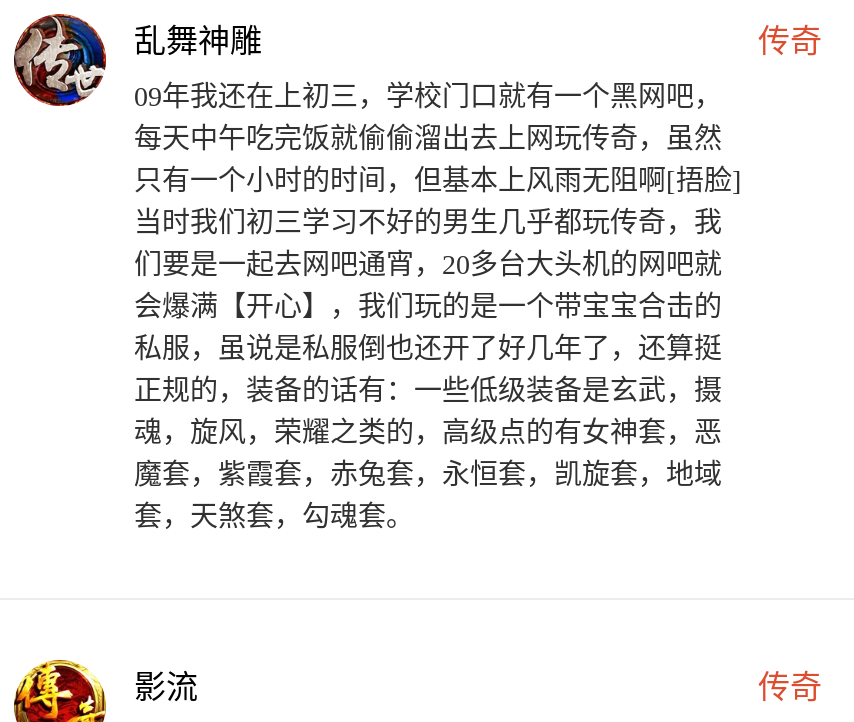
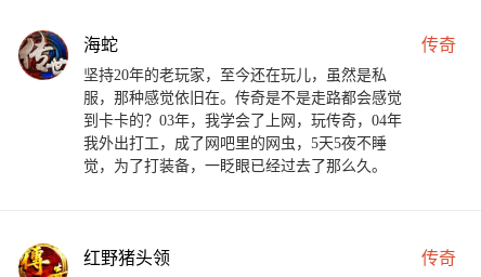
[134,15,262,61] 乱舞神雕 -> [83,31,118,56] 海蛇
[134,81,742,531] 09年我还在上初三，学校门口就有一个黑网吧， | 每天中午吃完饭就偷偷溜出去上网玩传奇，虽然 | 只有一个小时的时间，但基本上风雨无阻啊[捂脸] | 当时我们初三学习不好的男生几乎都玩传奇，我 | 们要是一起去网吧通宵，20多台大头机的网吧就 | 会爆满【开心】，我们玩的是一个带宝宝合击的 | 私服，虽说是私服倒也还开了好几年了，还算挺 | 正规的，装备的话有：一些低级装备是玄武，摄 | 魂，旋风，荣耀之类的，高级点的有女神套，恶 | 魔套，紫霞套，赤兔套，永恒套，凯旋套，地域 | 套，天煞套，勾魂套。 -> [83,67,402,174] 坚持20年的老玩家，至今还在玩儿，虽然是私 | 服，那种感觉依旧在。传奇是不是走路都会感觉 | 到卡卡的？03年，我学会了上网，玩传奇，04年 | 我外出打工，成了网吧里的网虫，5天5夜不睡 | 觉，为了打装备，一眨眼已经过去了那么久。
[134,661,198,707] 影流 -> [83,244,170,269] 红野猪头领

